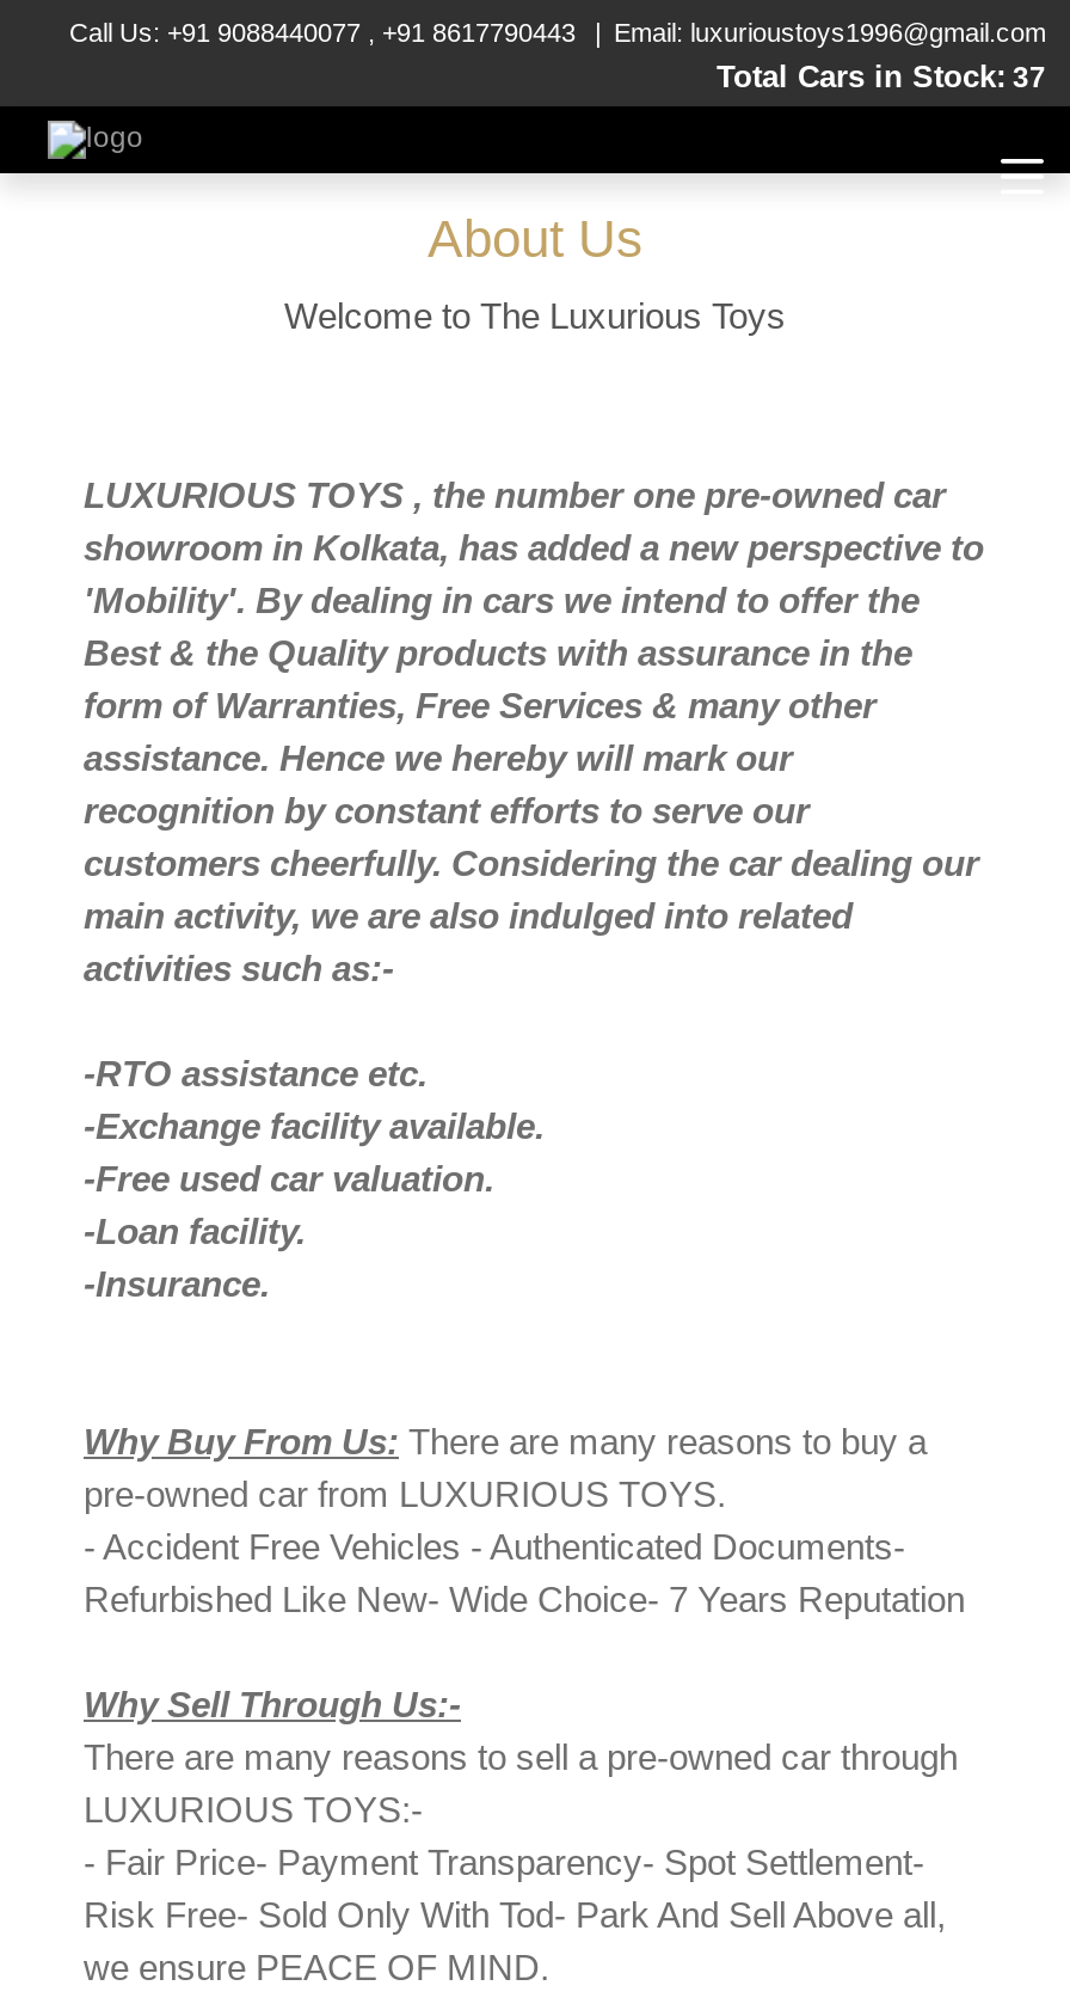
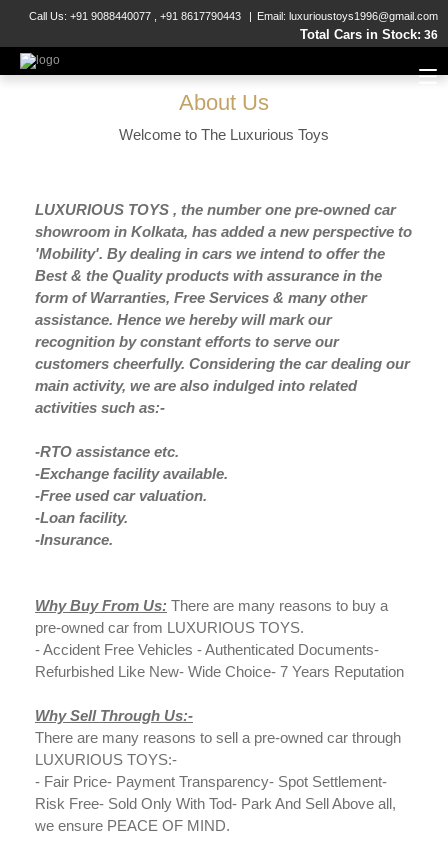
[717,59,1046,94] Total Cars in Stock: 37 -> [300,27,438,42] Total Cars in Stock: 36

